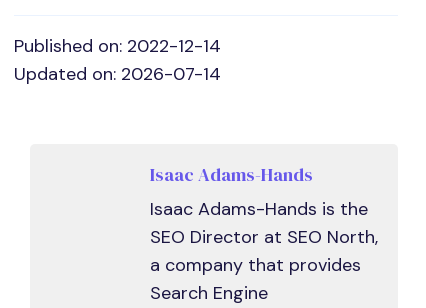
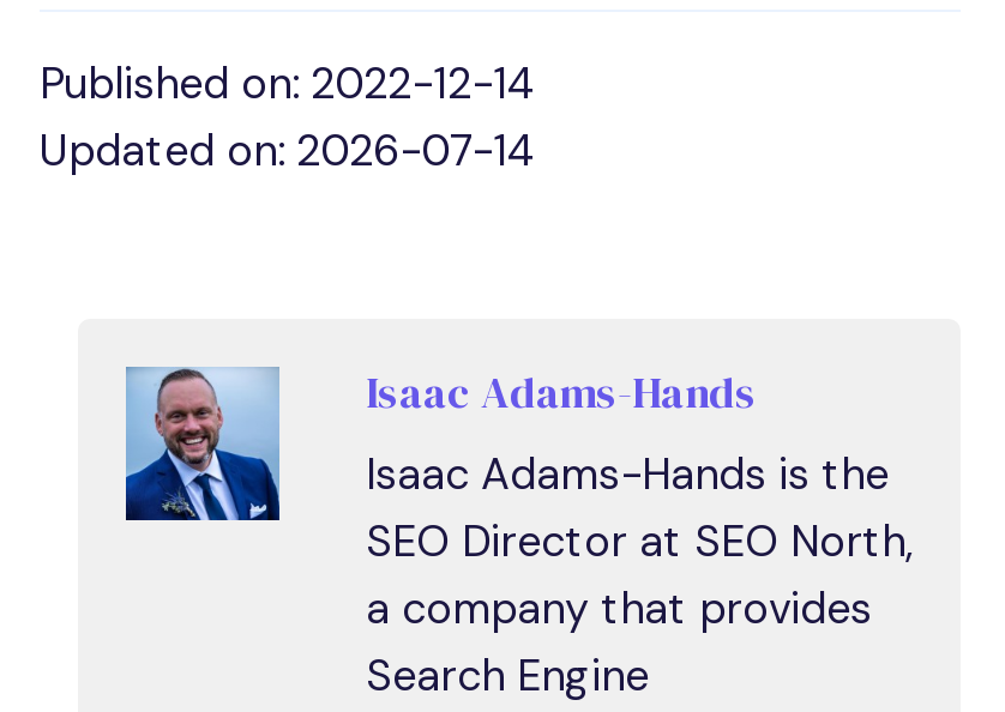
none -> [124,364,282,523] [image]

